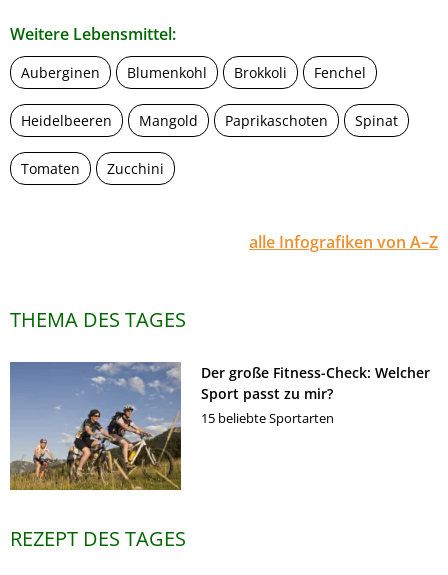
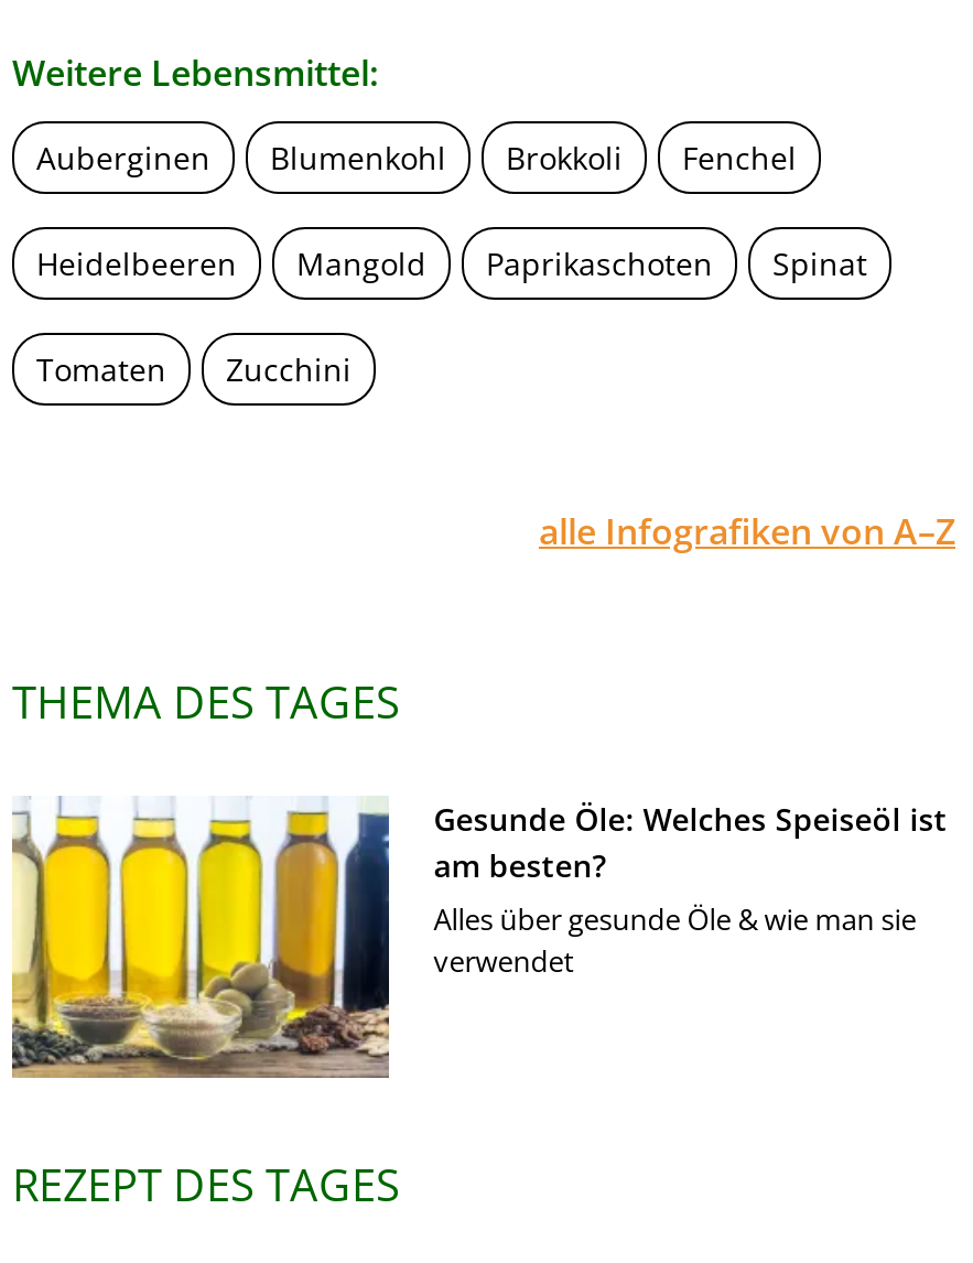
[9,361,430,491] [image] | Der große Fitness-Check: Welcher | Sport passt zu mir? | 15 beliebte Sportarten -> [10,796,947,1078] [image] | Gesunde Öle: Welches Speiseöl ist | am besten? | Alles über gesunde Öle & wie man sie | verwendet

